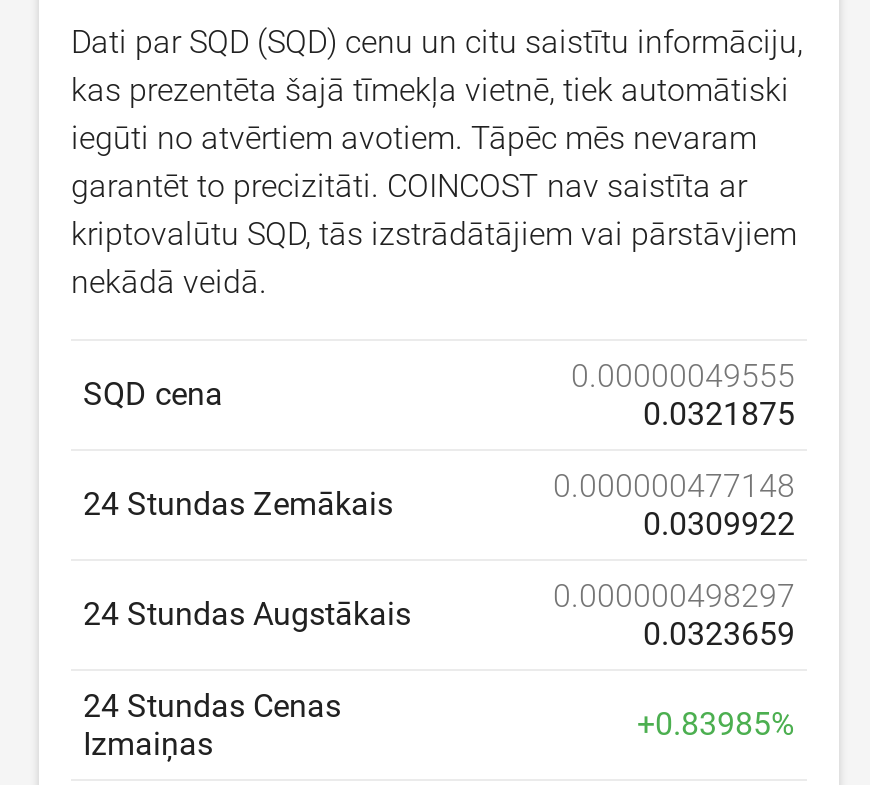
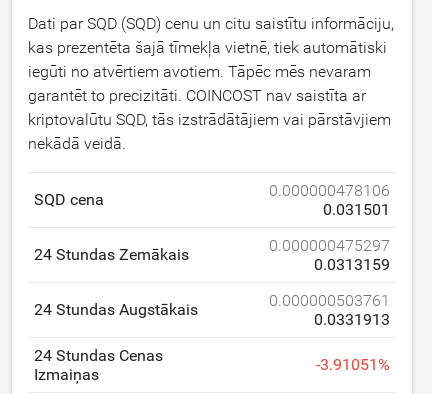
[571,356,795,394] 0.00000049555 -> [269,180,390,199] 0.000000478106
[643,394,795,432] 0.0321875 -> [323,199,390,218] 0.031501
[553,466,795,504] 0.000000477148 -> [269,235,390,254] 0.000000475297
[643,504,795,542] 0.0309922 -> [314,254,390,273] 0.0313159
[553,576,795,614] 0.000000498297 -> [269,290,390,309] 0.000000503761
[643,614,795,652] 0.0323659 -> [314,309,390,328] 0.0331913
[637,704,795,742] +0.83985% -> [316,354,390,373] -3.91051%

